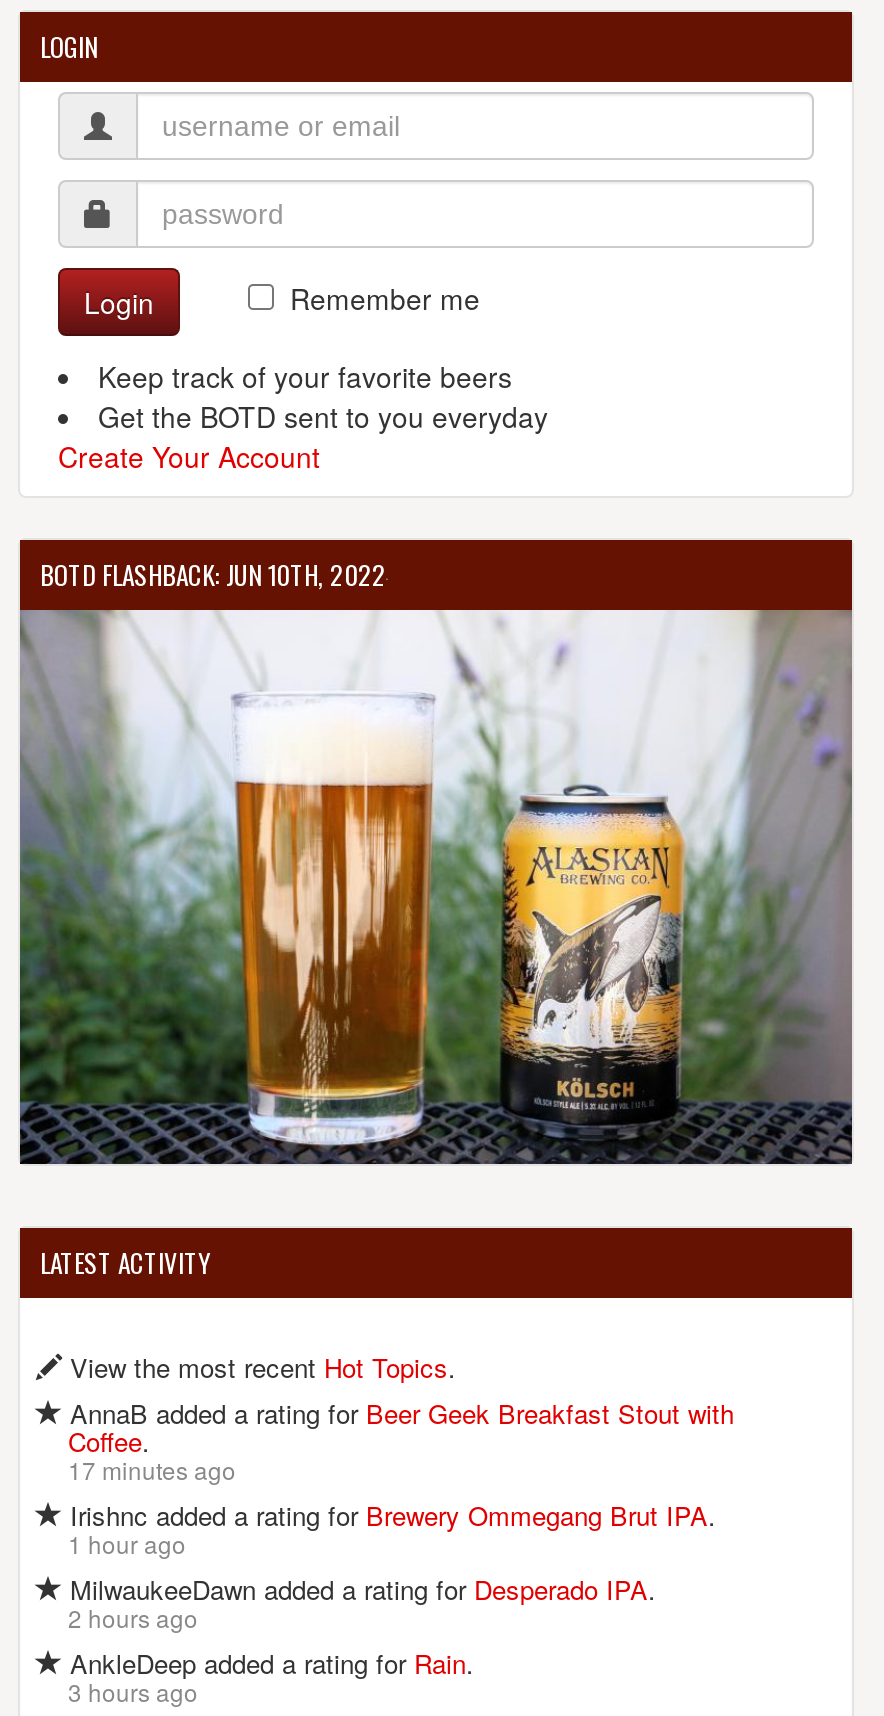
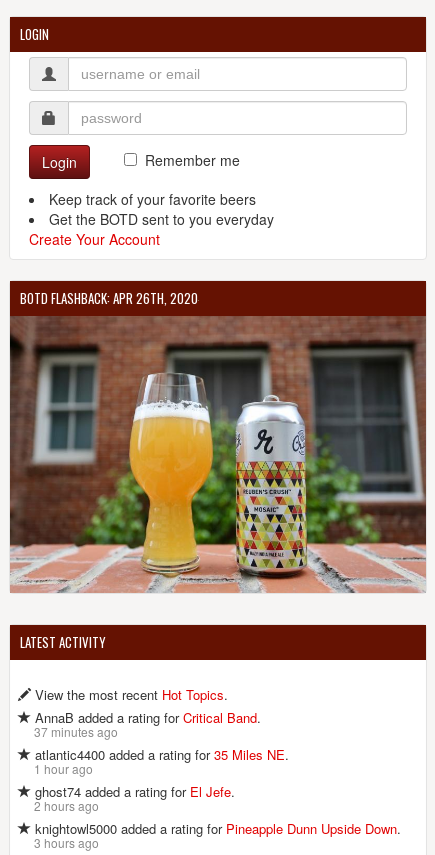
[40,554,386,594] BOTD FLASHBACK: JUN 10TH, 2022 -> [20,288,198,308] BOTD FLASHBACK: APR 26TH, 2020
[18,608,854,1166] [image] -> [9,316,426,593] [image]
[62,1394,734,1534] AnnaB added a rating for Beer Geek Breakfast Stout with | Coffee. | 17 minutes ago | Irishnc added a rating for Brewery Ommegang Brut IPA. -> [31,708,289,764] AnnaB added a rating for Critical Band. | 37 minutes ago | atlantic4400 added a rating for 35 Miles NE.
[62,1570,656,1608] MilwaukeeDawn added a rating for Desperado IPA. -> [31,782,235,801] ghost74 added a rating for El Jefe.
[62,1644,474,1682] AnkleDeep added a rating for Rain. -> [31,819,401,838] knightowl5000 added a rating for Pineapple Dunn Upside Down.

